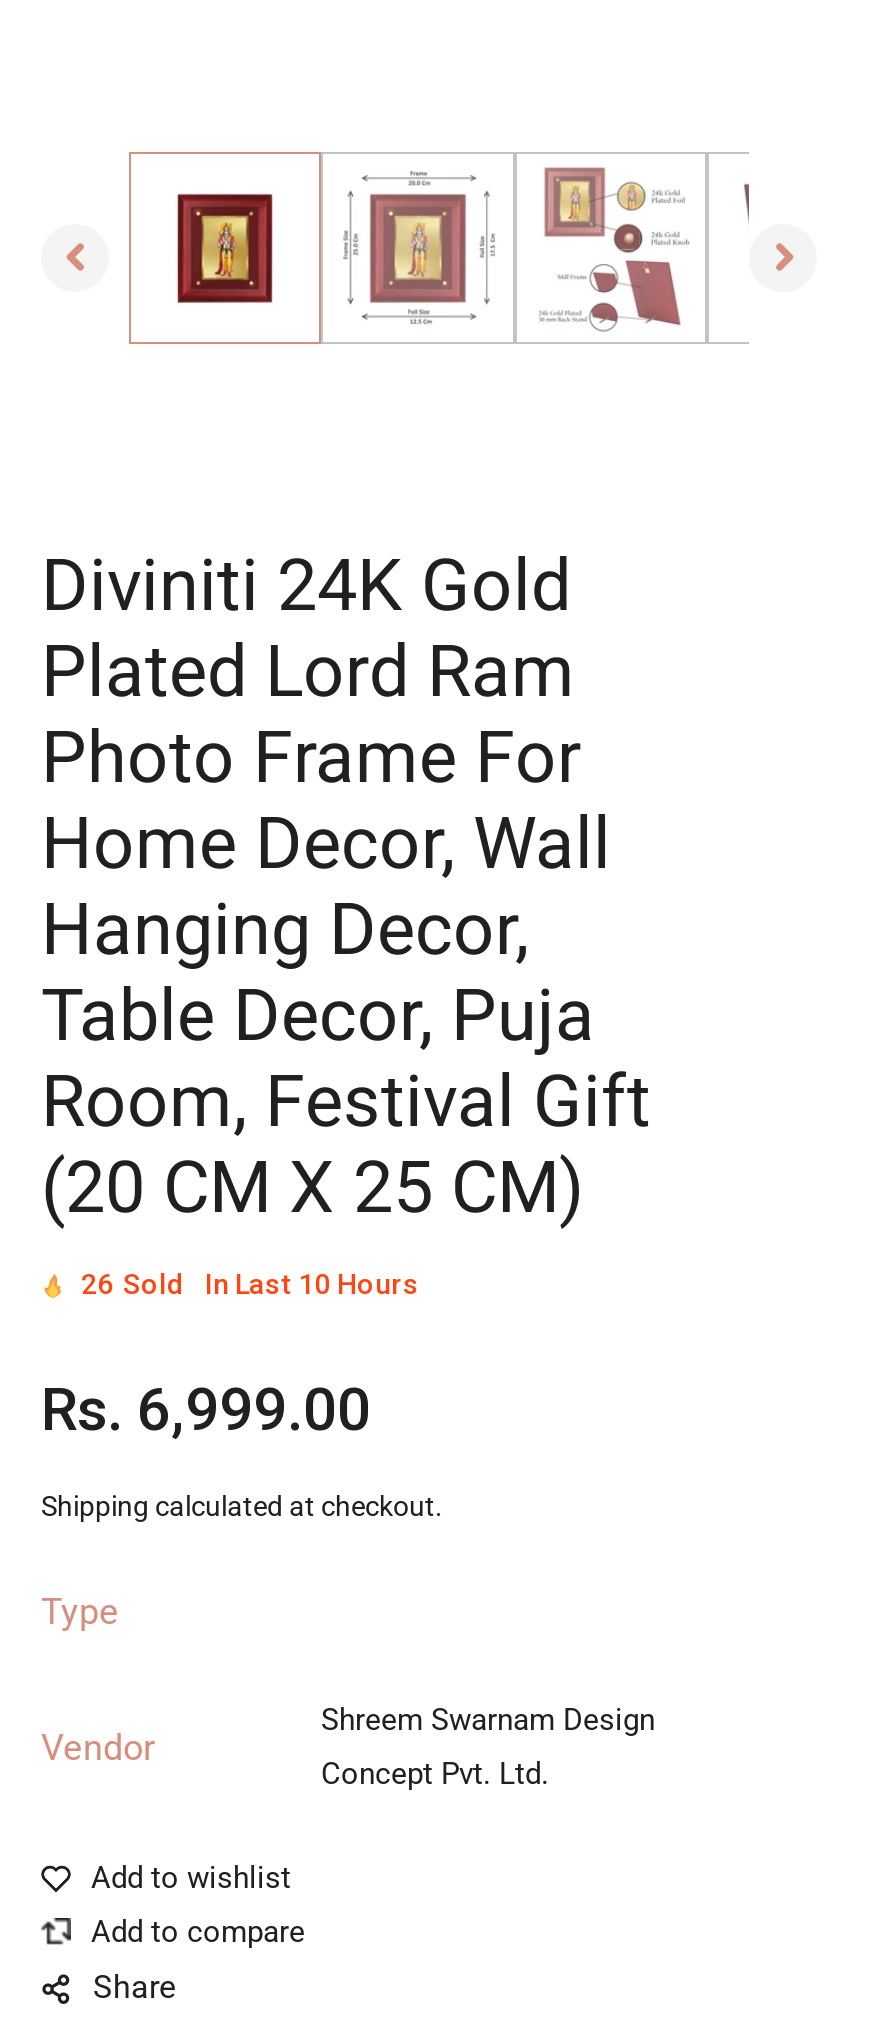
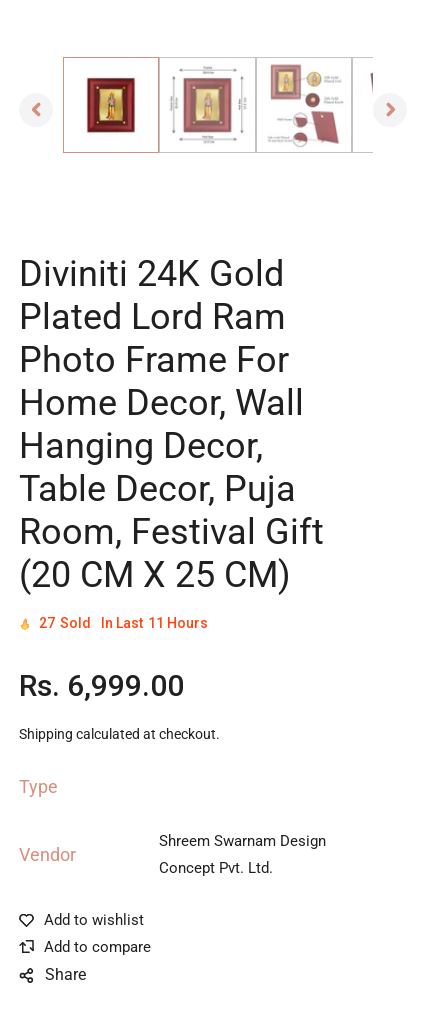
[81,1267,185,1299] 26 Sold -> [39,615,91,631] 27 Sold
[205,1267,419,1299] In Last 10 Hours -> [101,615,208,631] In Last 11 Hours

